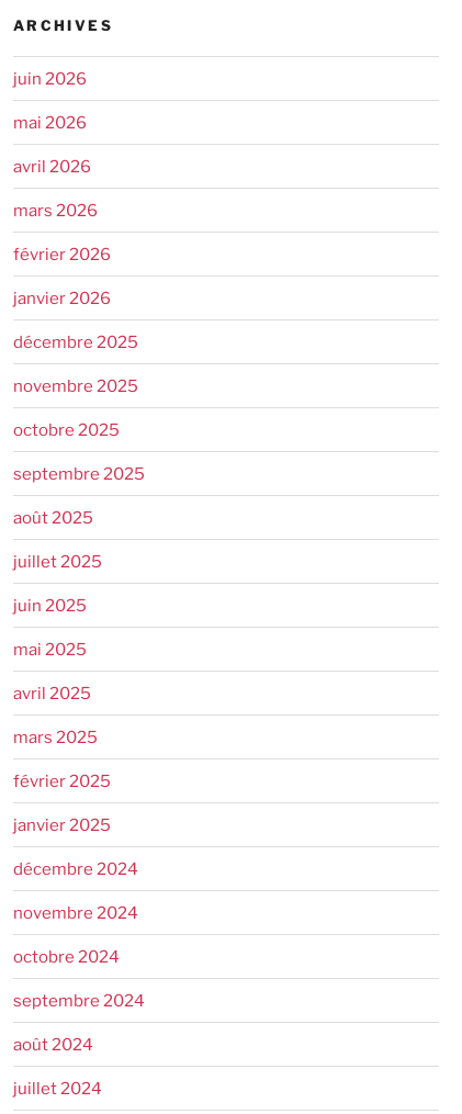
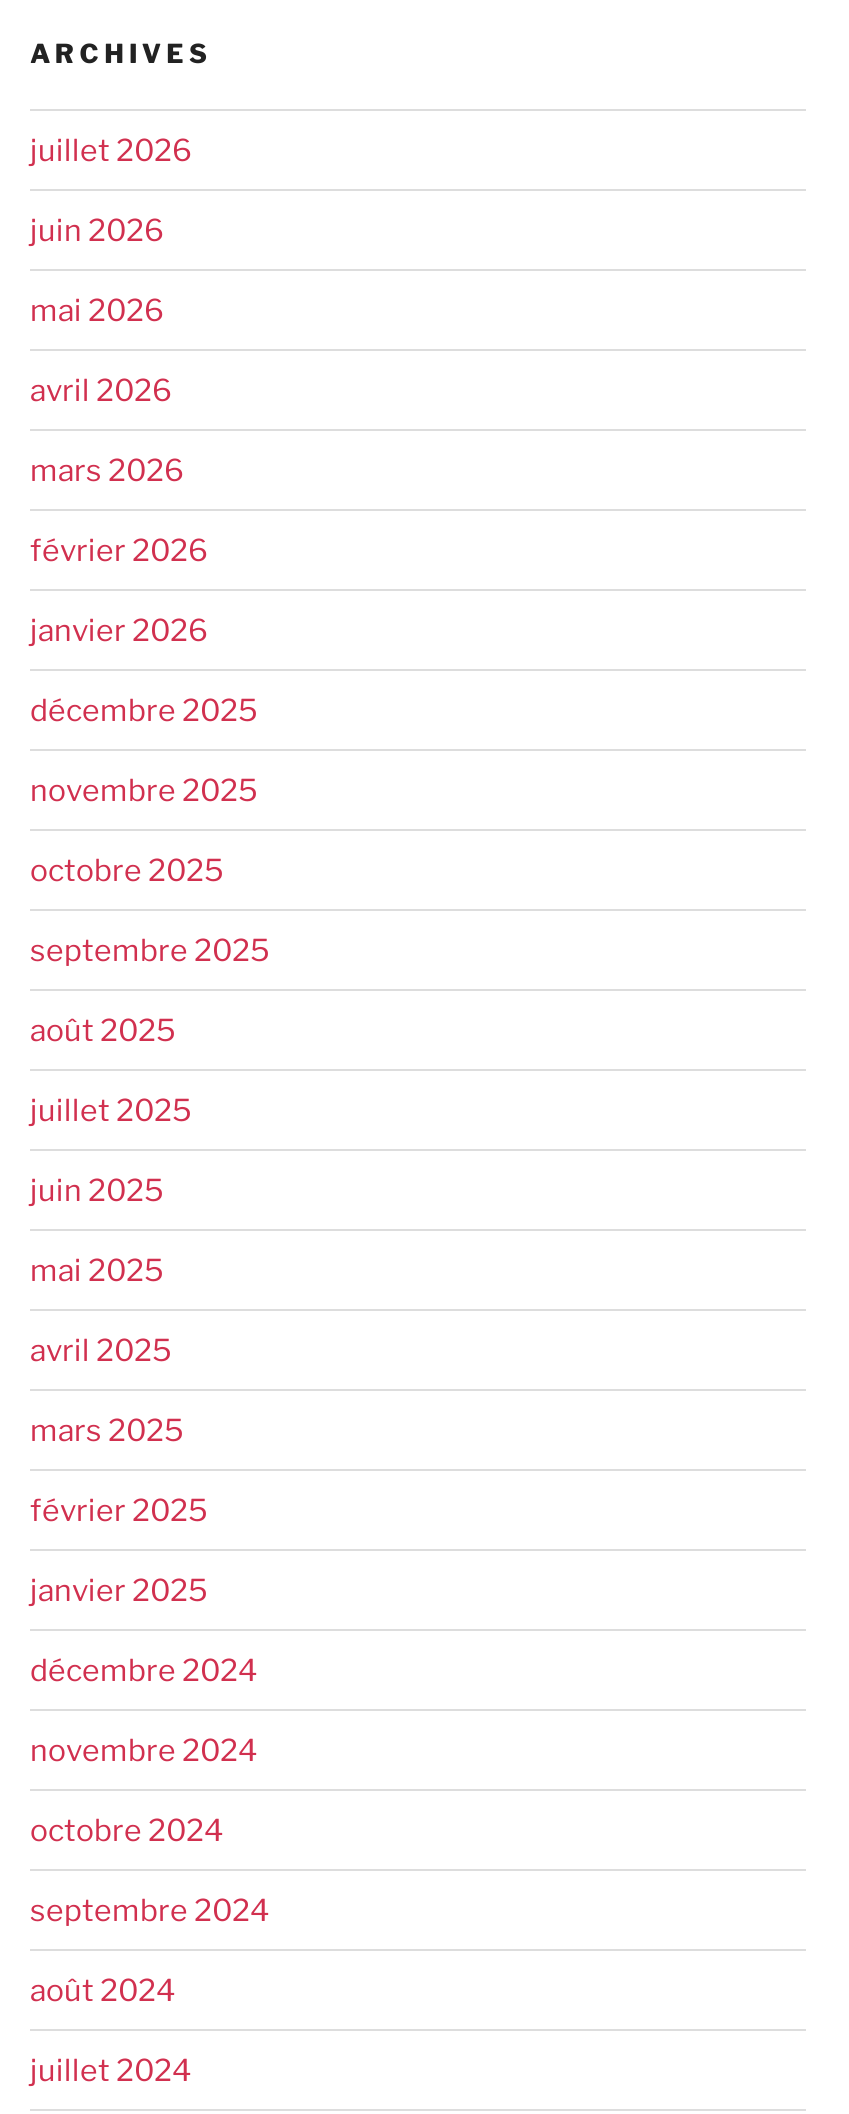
none -> [30,133,192,169] juillet 2026

